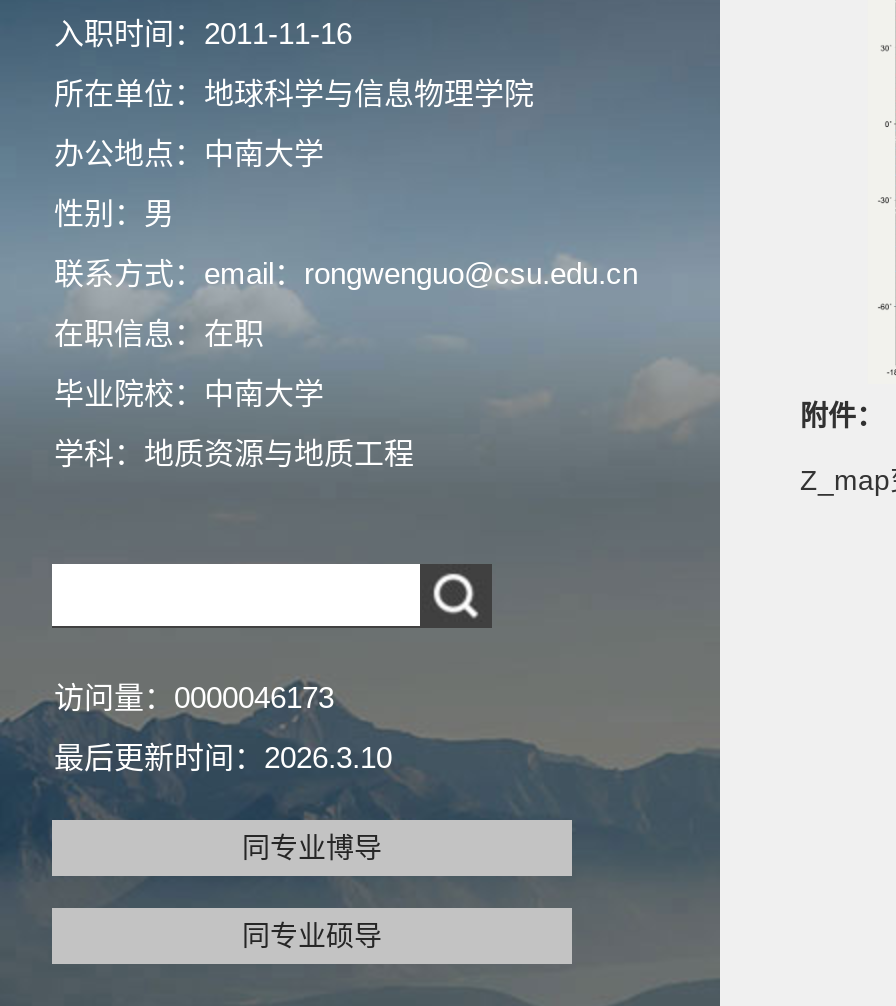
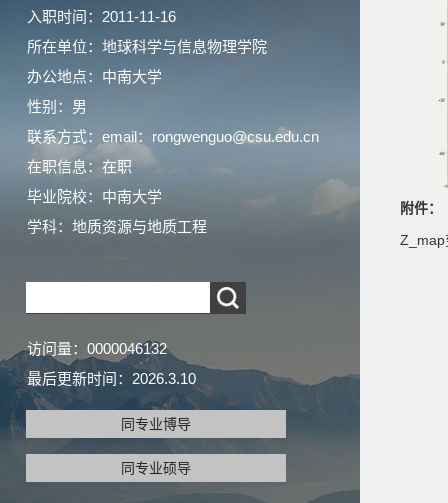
[54,680,334,714] 访问量：0000046173 -> [27,340,167,357] 访问量：0000046132

